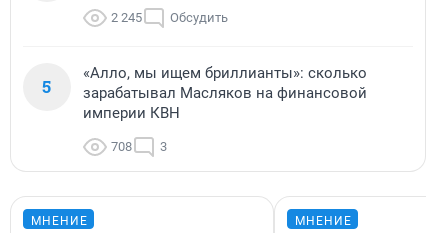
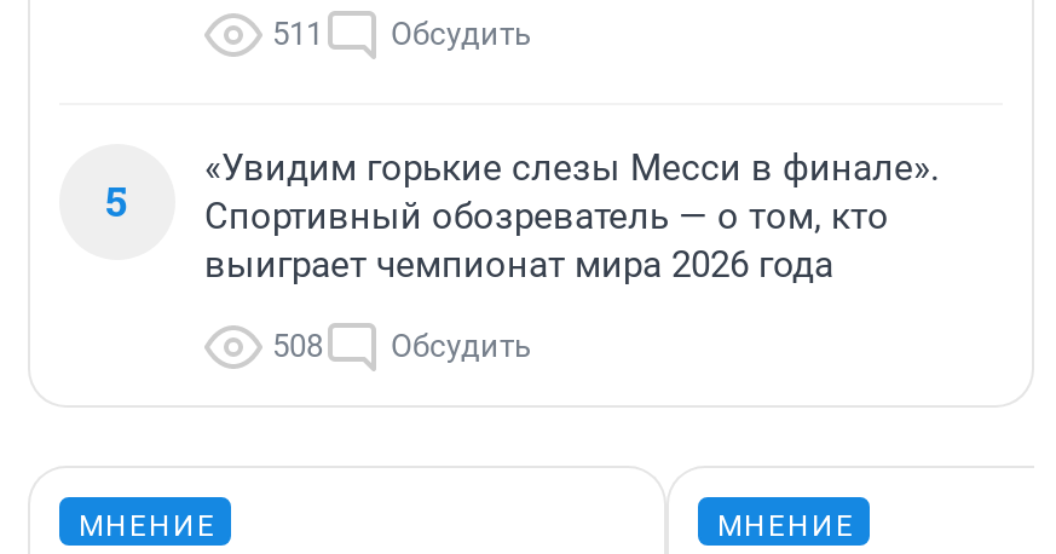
[111,10,228,25] 2 245 Обсудить -> [272,15,531,51] 511 Обсудить
[83,64,367,122] «Алло, мы ищем бриллианты»: сколько | зарабатывал Масляков на финансовой | империи КВН -> [204,145,940,286] «Увидим горькие слезы Месси в финале». | Спортивный обозреватель — о том, кто | выиграет чемпионат мира 2026 года
[111,139,167,154] 708 | 3 -> [272,327,531,363] 508 | Обсудить

